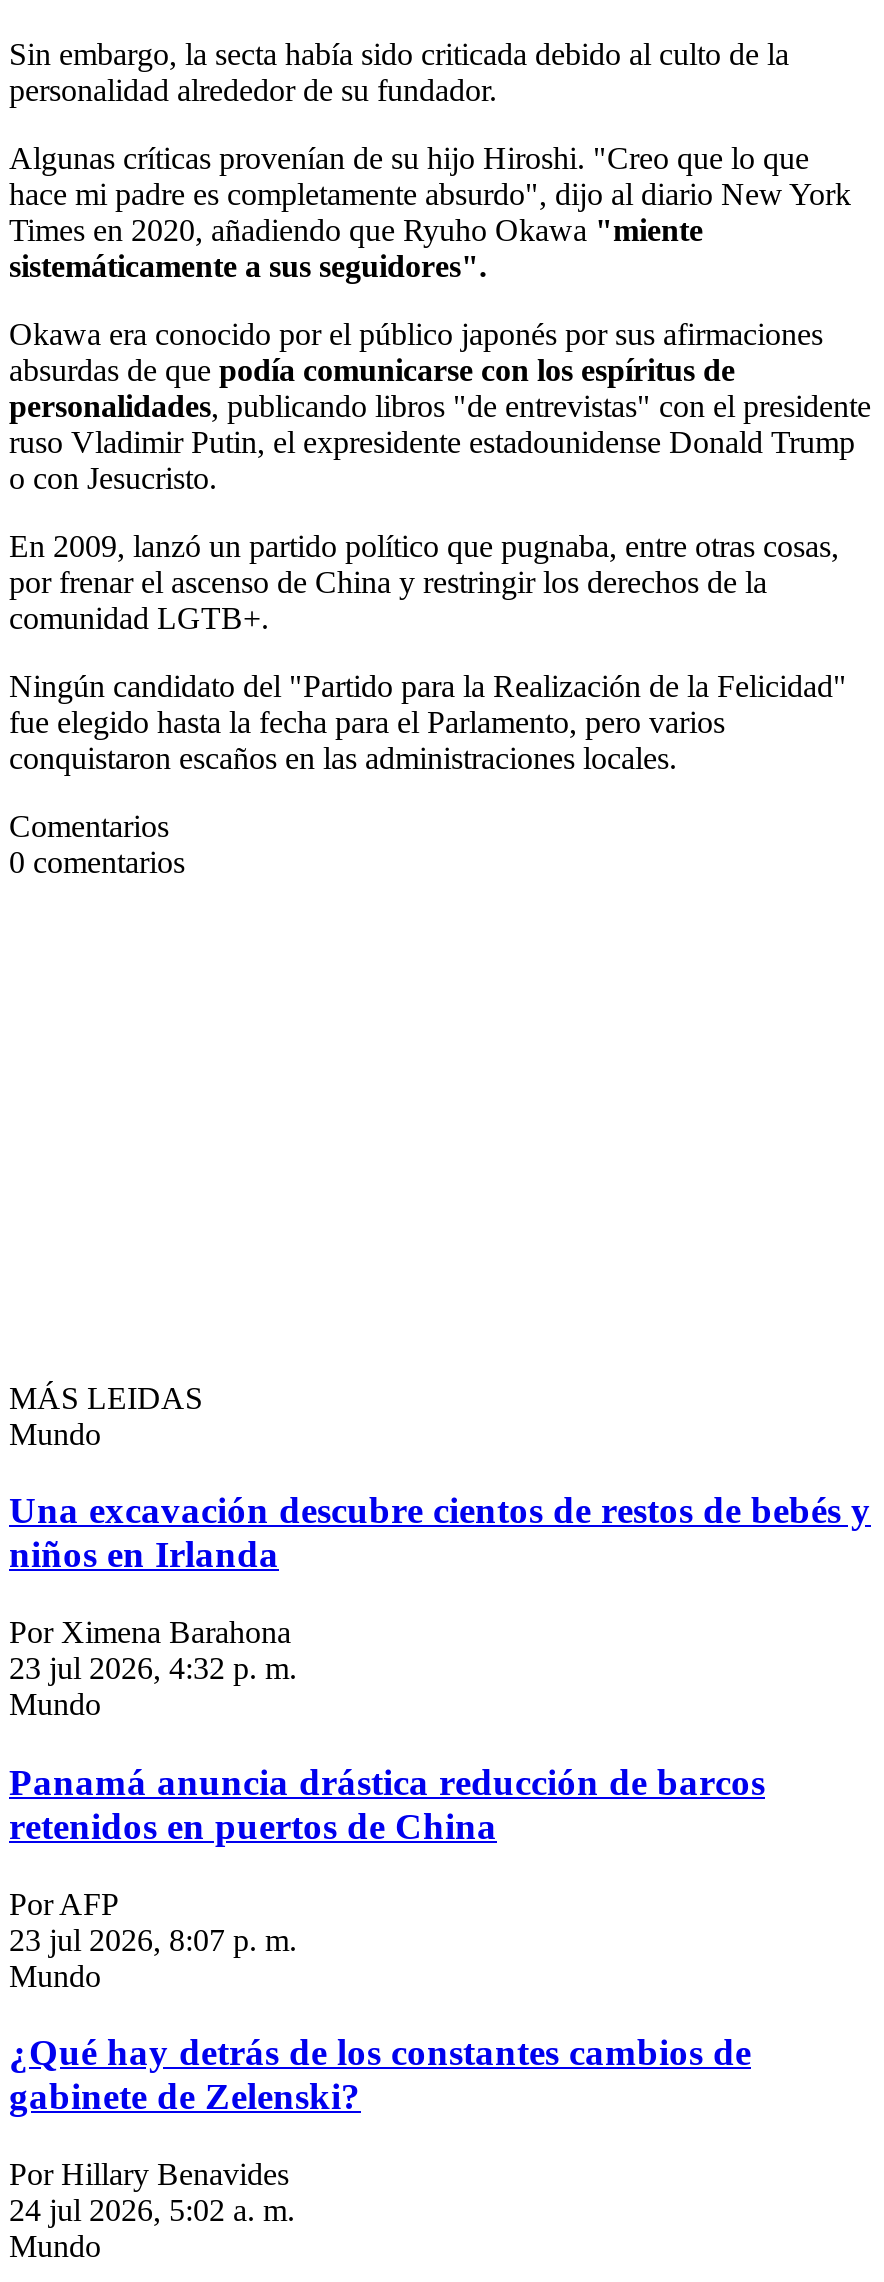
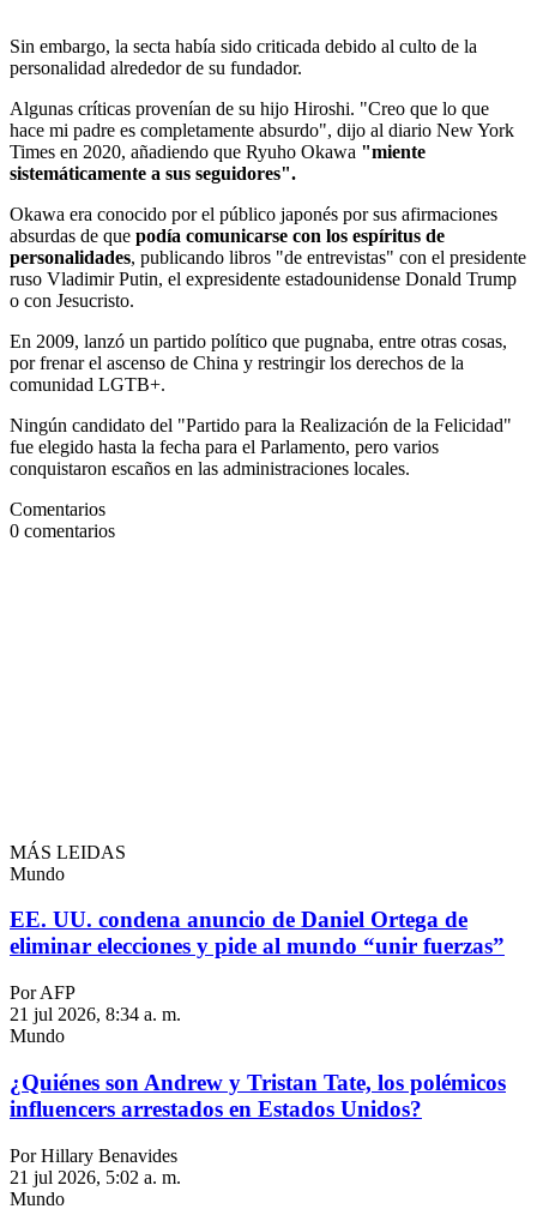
[9,1490,871,1847] Una excavación descubre cientos de restos de bebés y | niños en Irlanda | Por Ximena Barahona | 23 jul 2026, 4:32 p. m. | Mundo | Panamá anuncia drástica reducción de barcos | retenidos en puertos de China -> [10,907,505,959] EE. UU. condena anuncio de Daniel Ortega de | eliminar elecciones y pide al mundo “unir fuerzas”
[9,1922,297,1956] 23 jul 2026, 8:07 p. m. -> [10,1004,181,1025] 21 jul 2026, 8:34 a. m.
[9,2032,751,2118] ¿Qué hay detrás de los constantes cambios de | gabinete de Zelenski? -> [10,1070,506,1121] ¿Quiénes son Andrew y Tristan Tate, los polémicos | influencers arrestados en Estados Unidos?
[9,2193,295,2227] 24 jul 2026, 5:02 a. m. -> [10,1167,181,1187] 21 jul 2026, 5:02 a. m.

